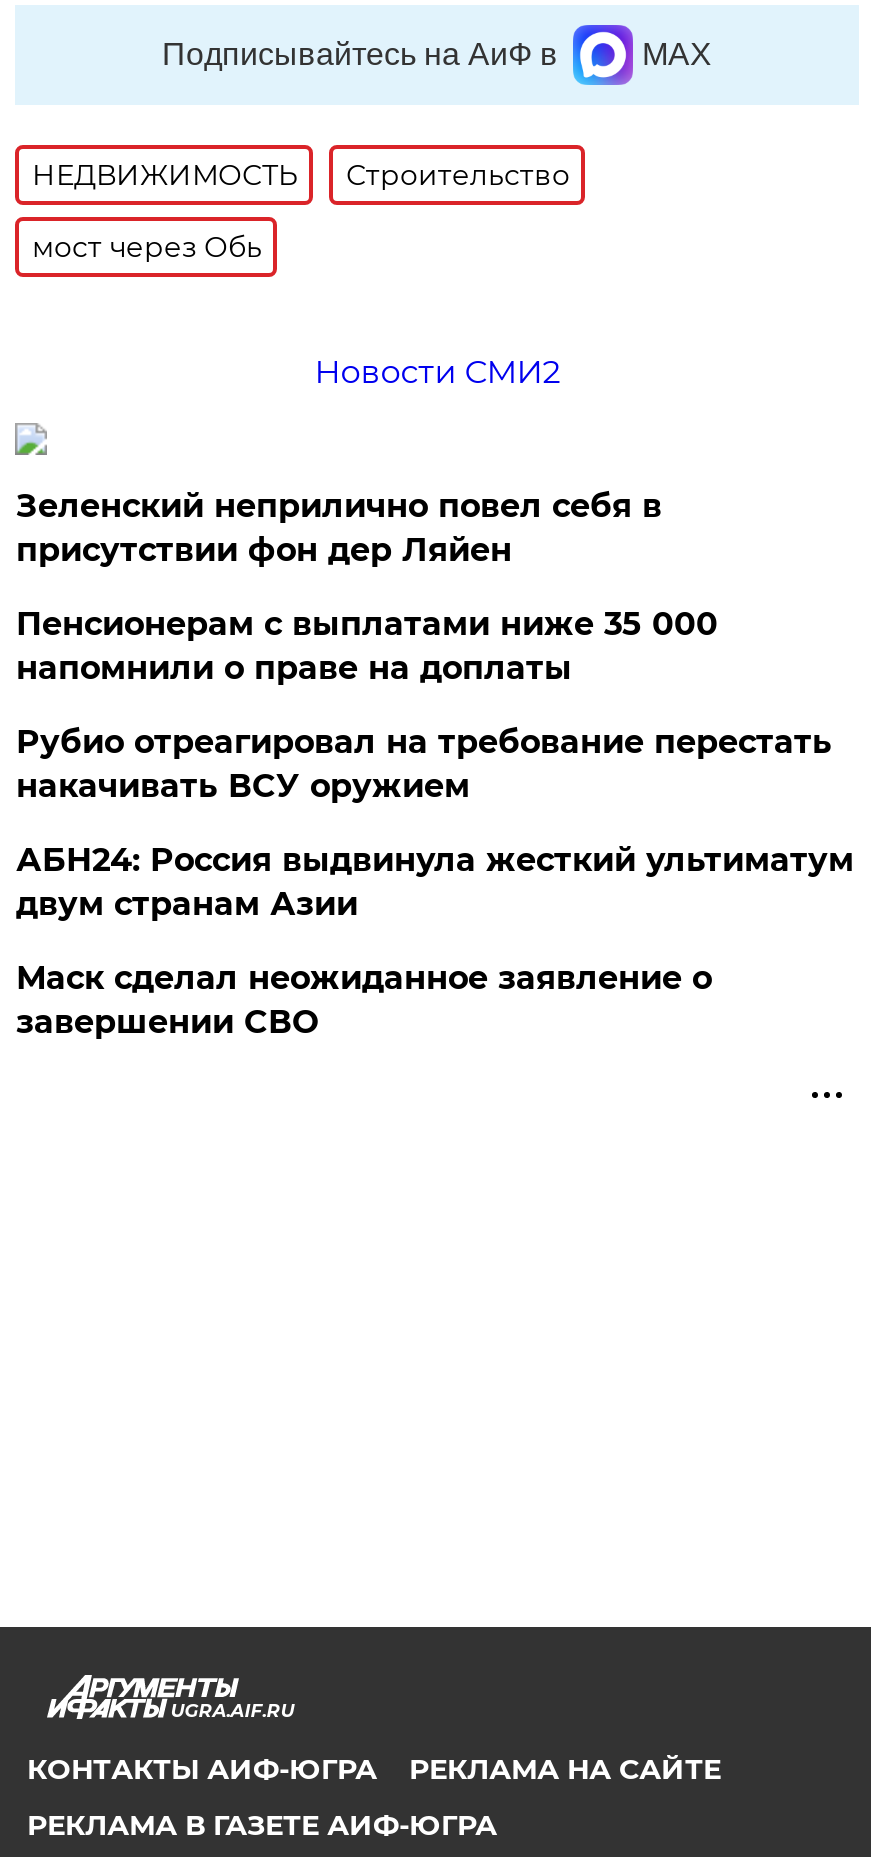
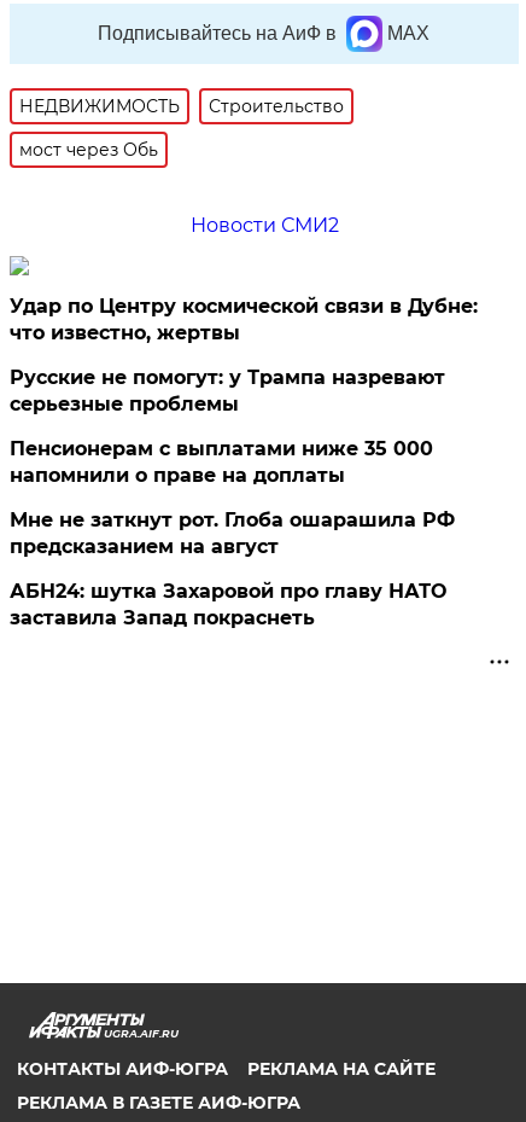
[16,487,662,569] Зеленский неприлично повел cебя в | присутствии фон дер Ляйен -> [10,295,478,415] Удар по Центру космической связи в Дубне: | что известно, жертвы | Русские не помогут: у Трампа назревают | серьезные проблемы
moved [16,605,718,687] -> [10,437,434,487]: Пенсионерам с выплатами ниже 35 000 | напомнили о праве на доплаты
[16,723,854,1041] Рубио отреагировал на требование перестать | накачивать ВСУ оружием | АБН24: Россия выдвинула жесткий ультиматум | двум странам Азии | Маск сделал неожиданное заявление о | завершении СВО -> [10,508,455,629] Мне не заткнут рот. Глоба ошарашила РФ | предсказанием на август | АБН24: шутка Захаровой про главу НАТО | заставила Запад покраснеть

